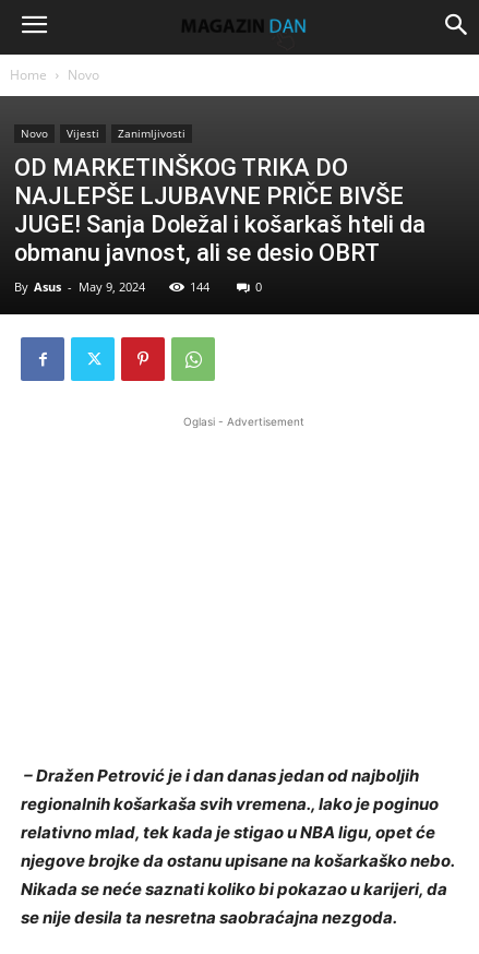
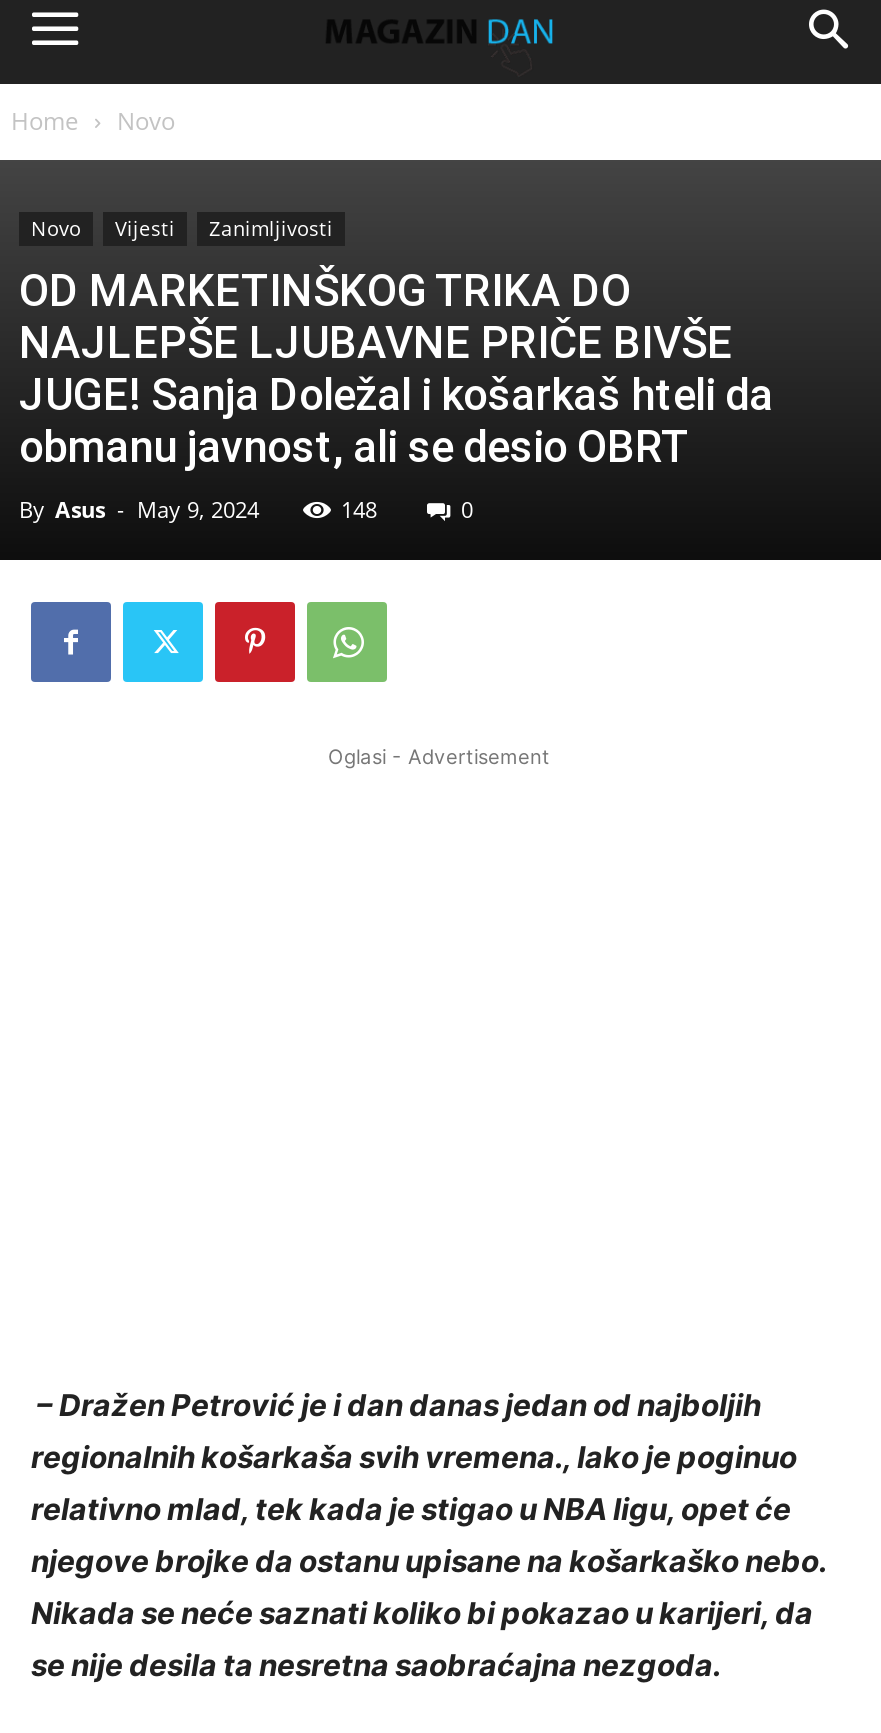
[190,278,209,295] 144 -> [341,494,377,524] 148

